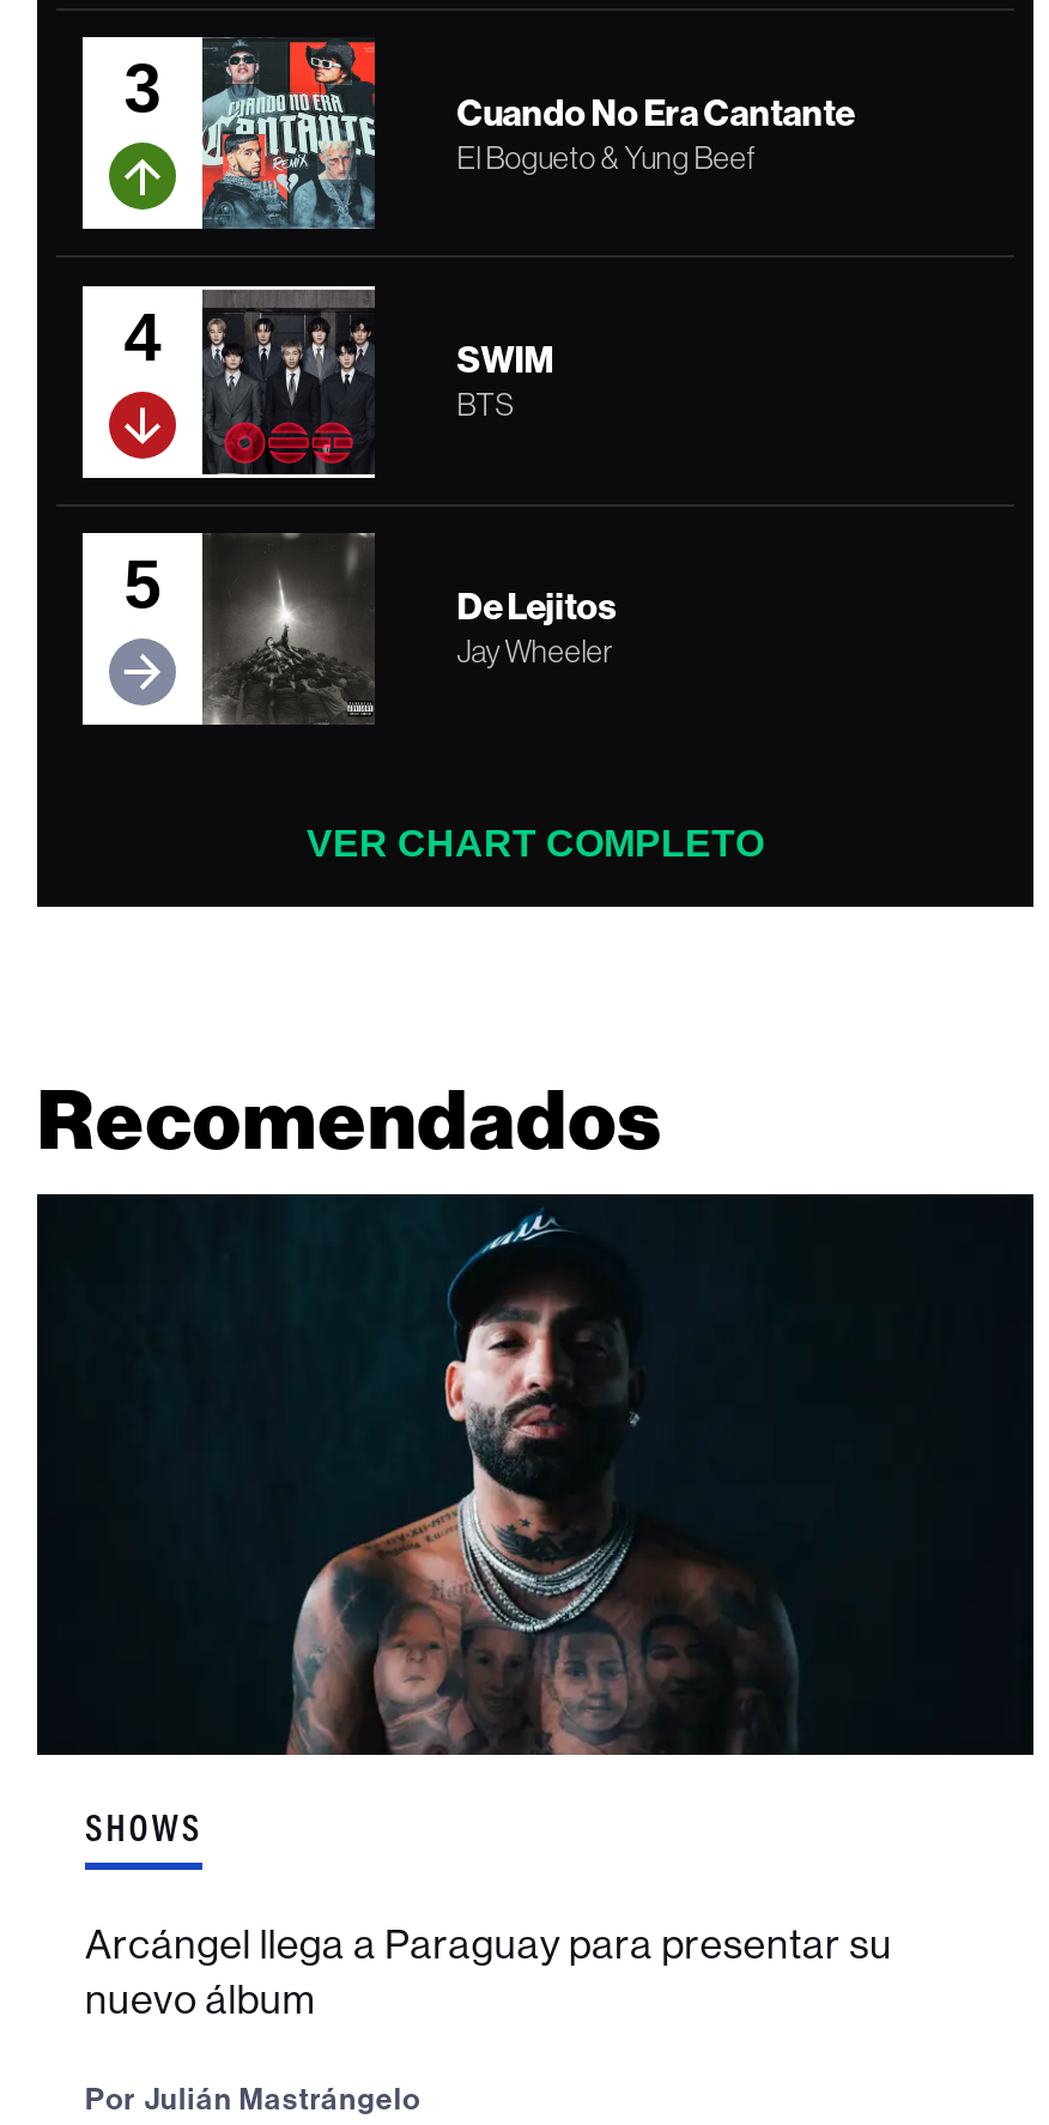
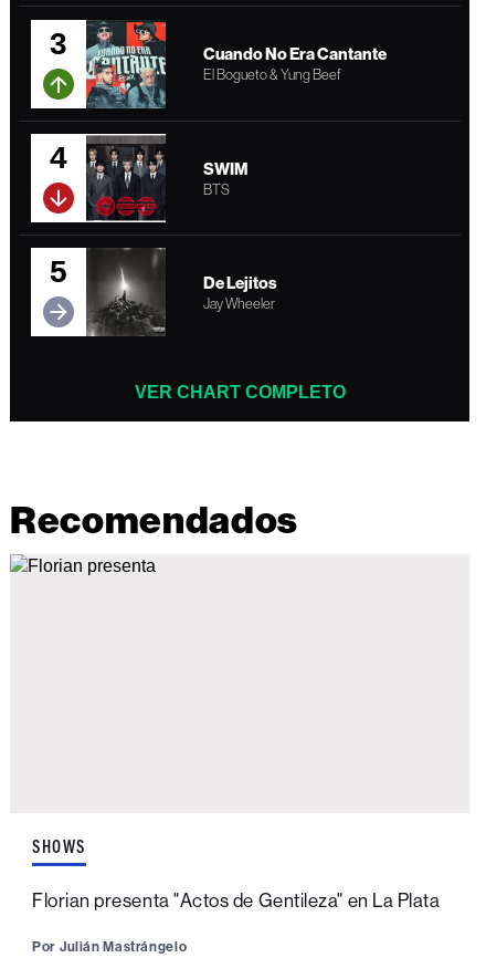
[35,1191,1036,1758] [image] -> none
[85,1920,893,2023] Arcángel llega a Paraguay para presentar su | nuevo álbum -> [32,889,440,911] Florian presenta "Actos de Gentileza" en La Plata

